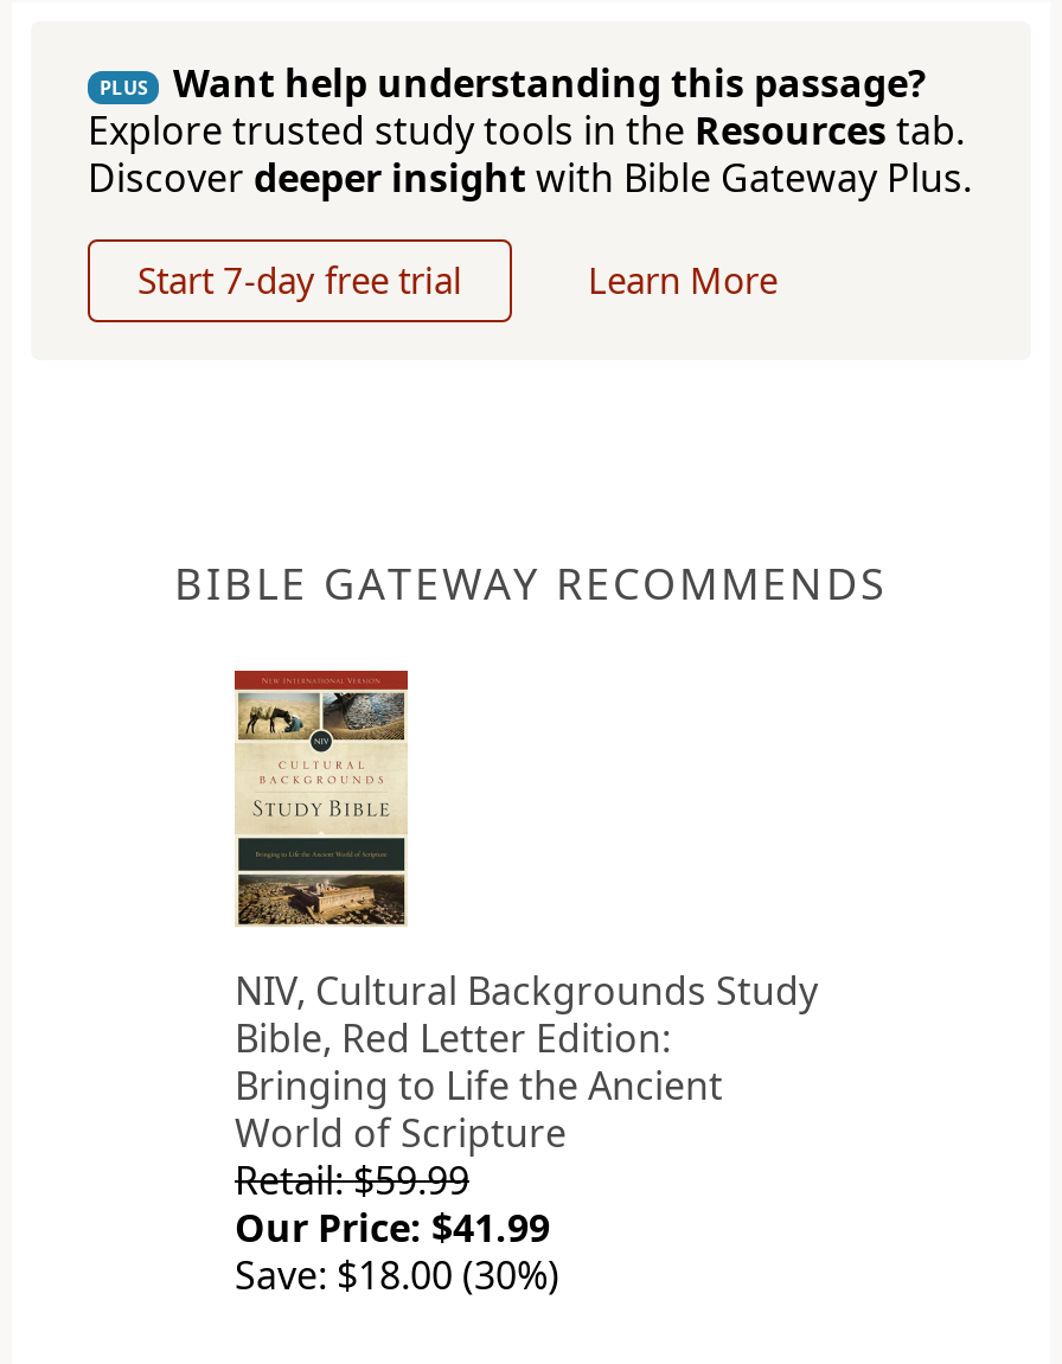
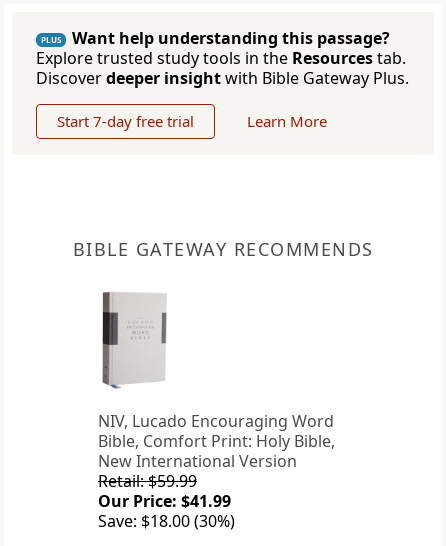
[232,668,818,1159] [image] | NIV, Cultural Backgrounds Study | Bible, Red Letter Edition: | Bringing to Life the Ancient | World of Scripture -> [98,286,335,472] [image] | NIV, Lucado Encouraging Word | Bible, Comfort Print: Holy Bible, | New International Version

